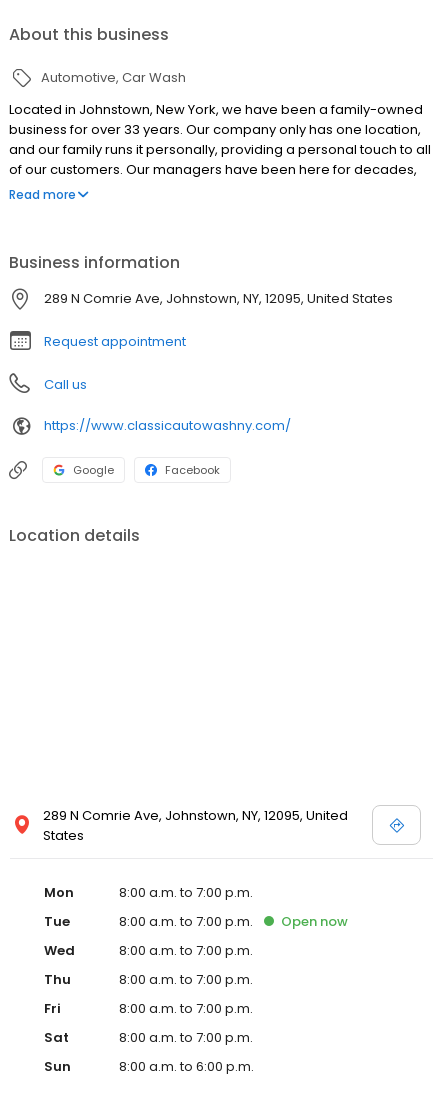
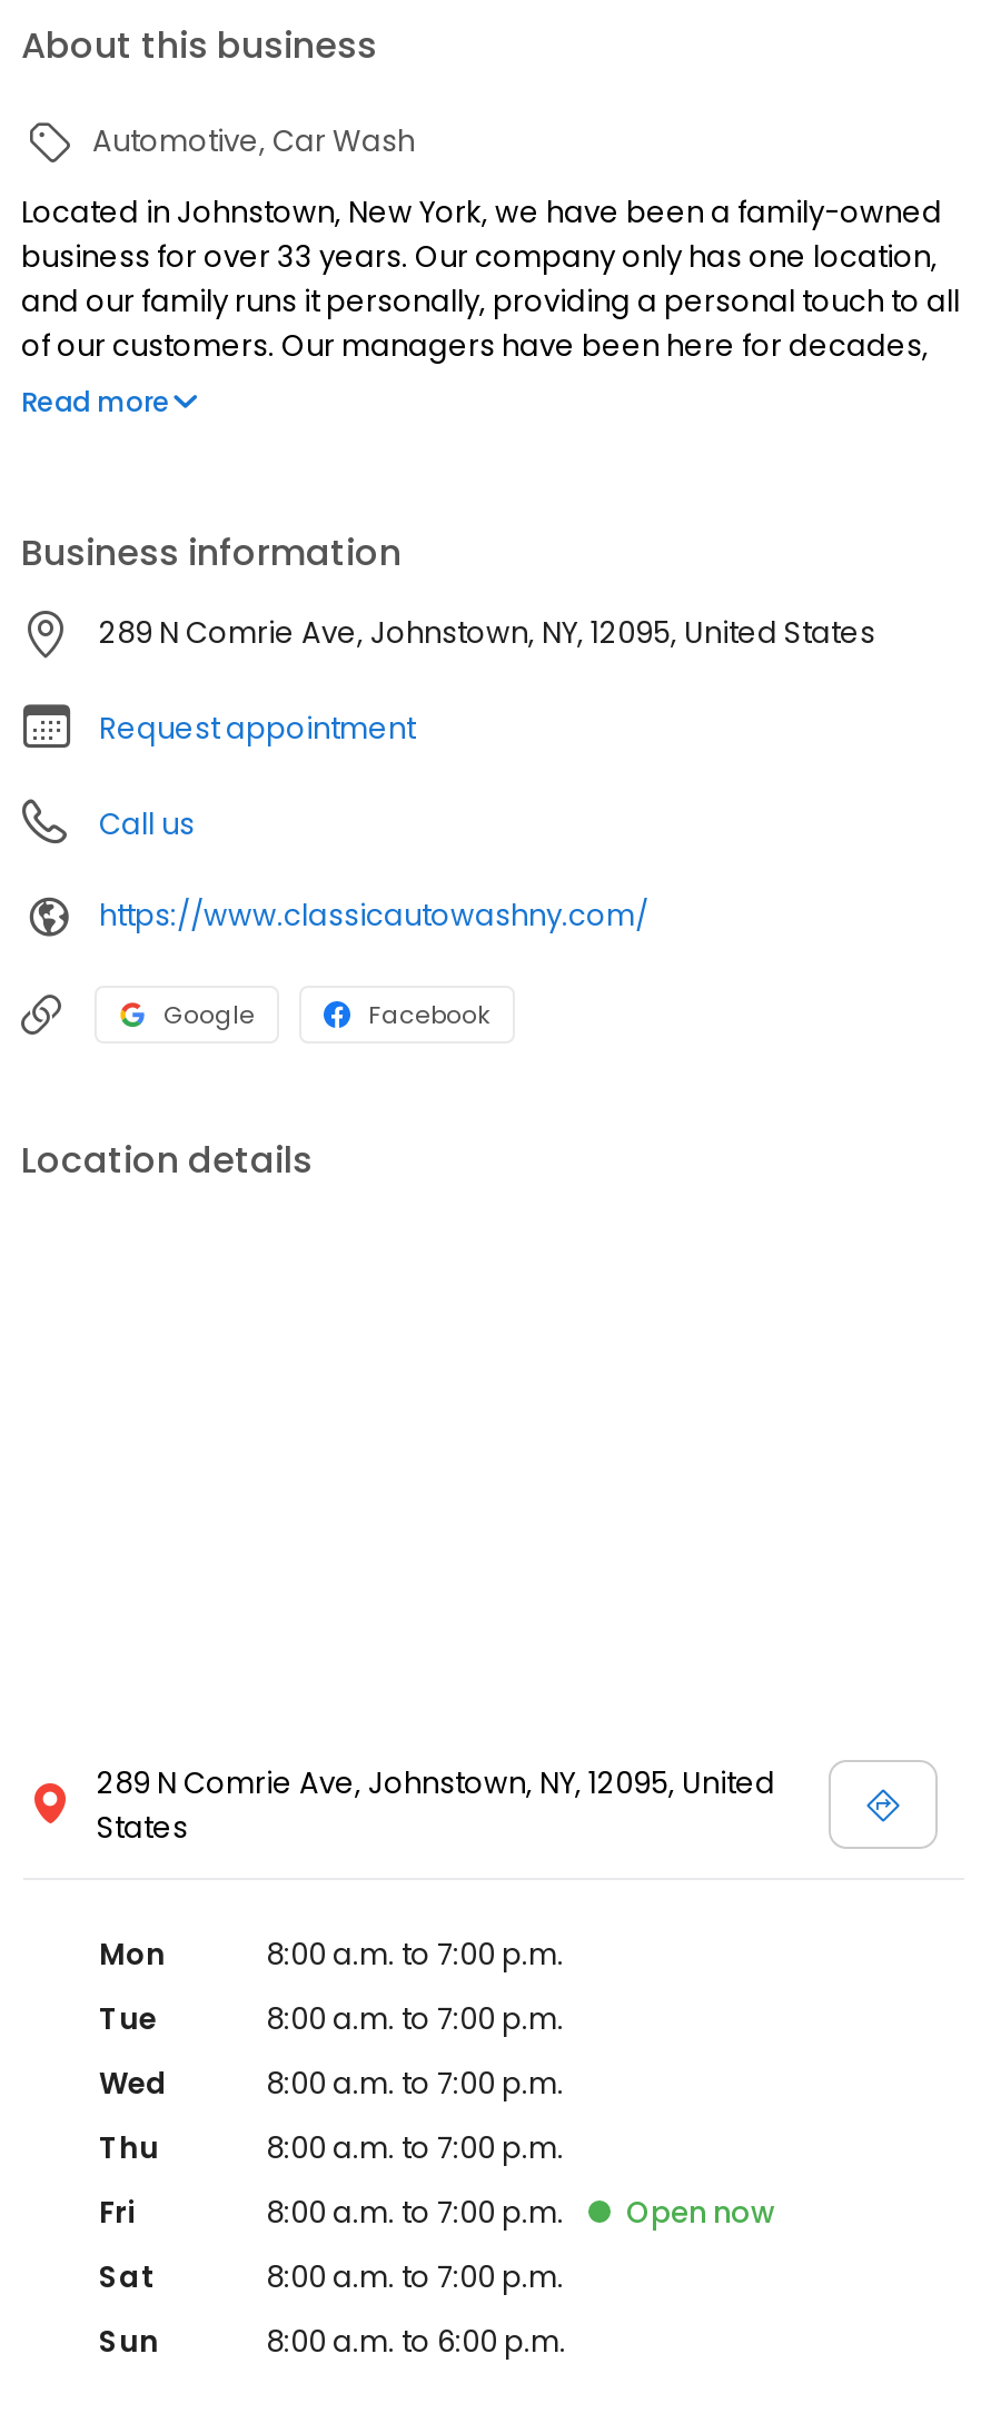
moved [281,912,348,931] -> [626,2191,775,2233]: Open now

